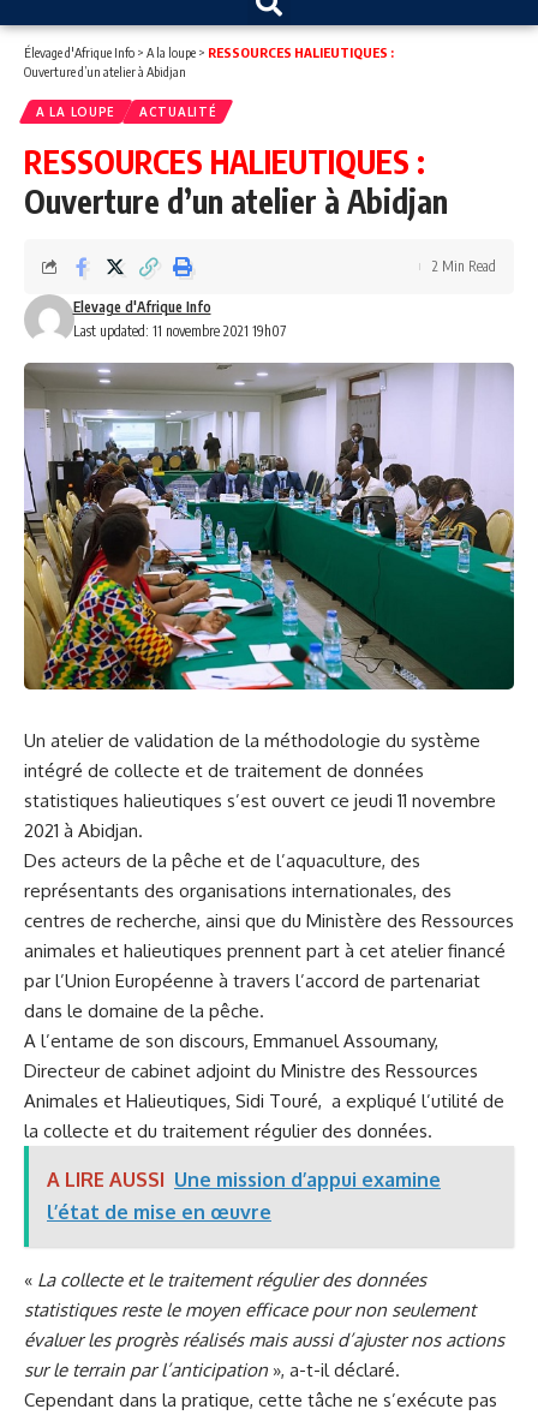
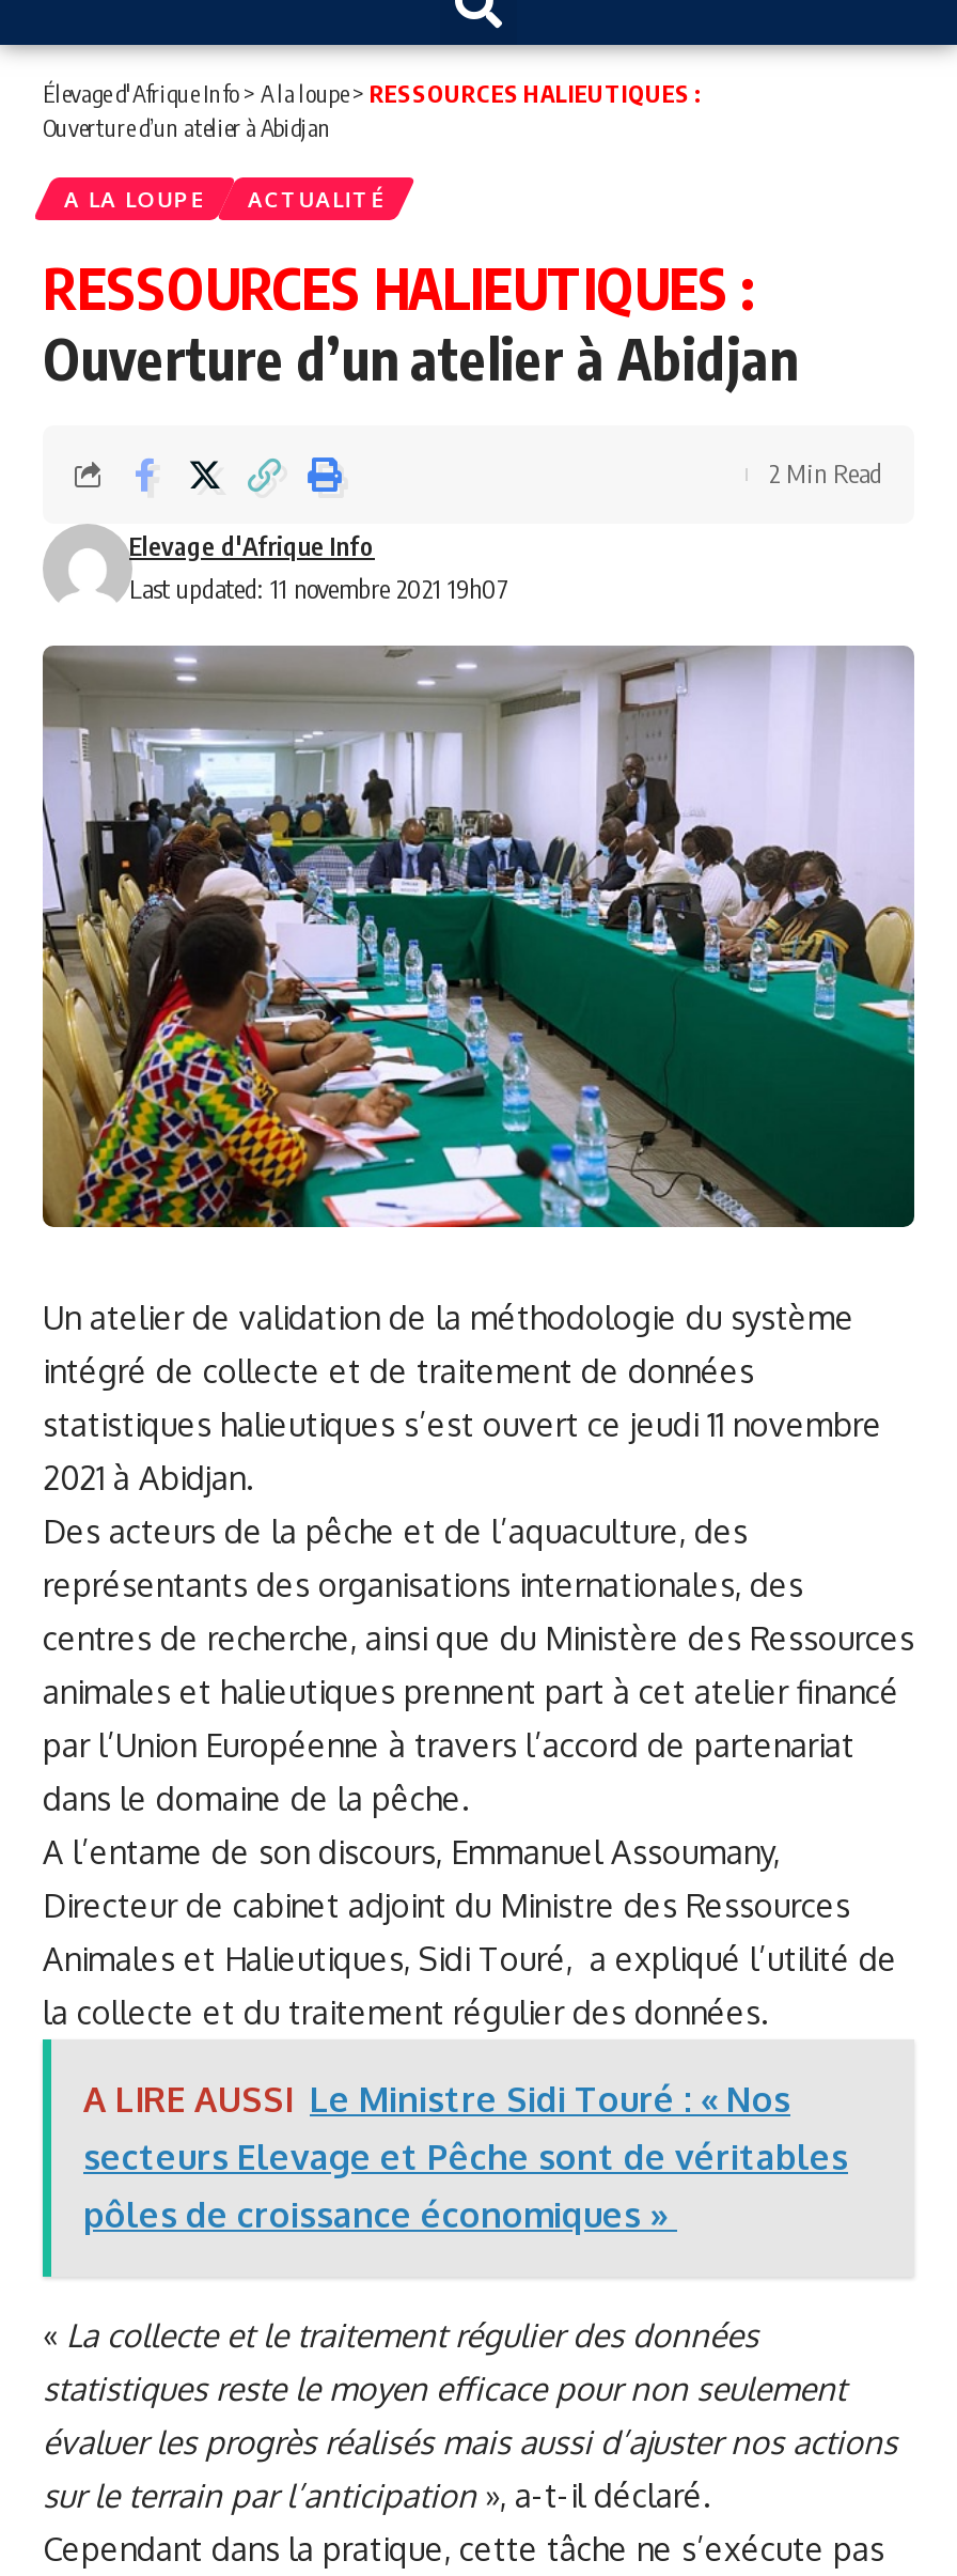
[47,1167,441,1223] A LIRE AUSSI Une mission d’appui examine | l’état de mise en œuvre -> [83,2077,848,2235] A LIRE AUSSI Le Ministre Sidi Touré : « Nos | secteurs Elevage et Pêche sont de véritables | pôles de croissance économiques »

